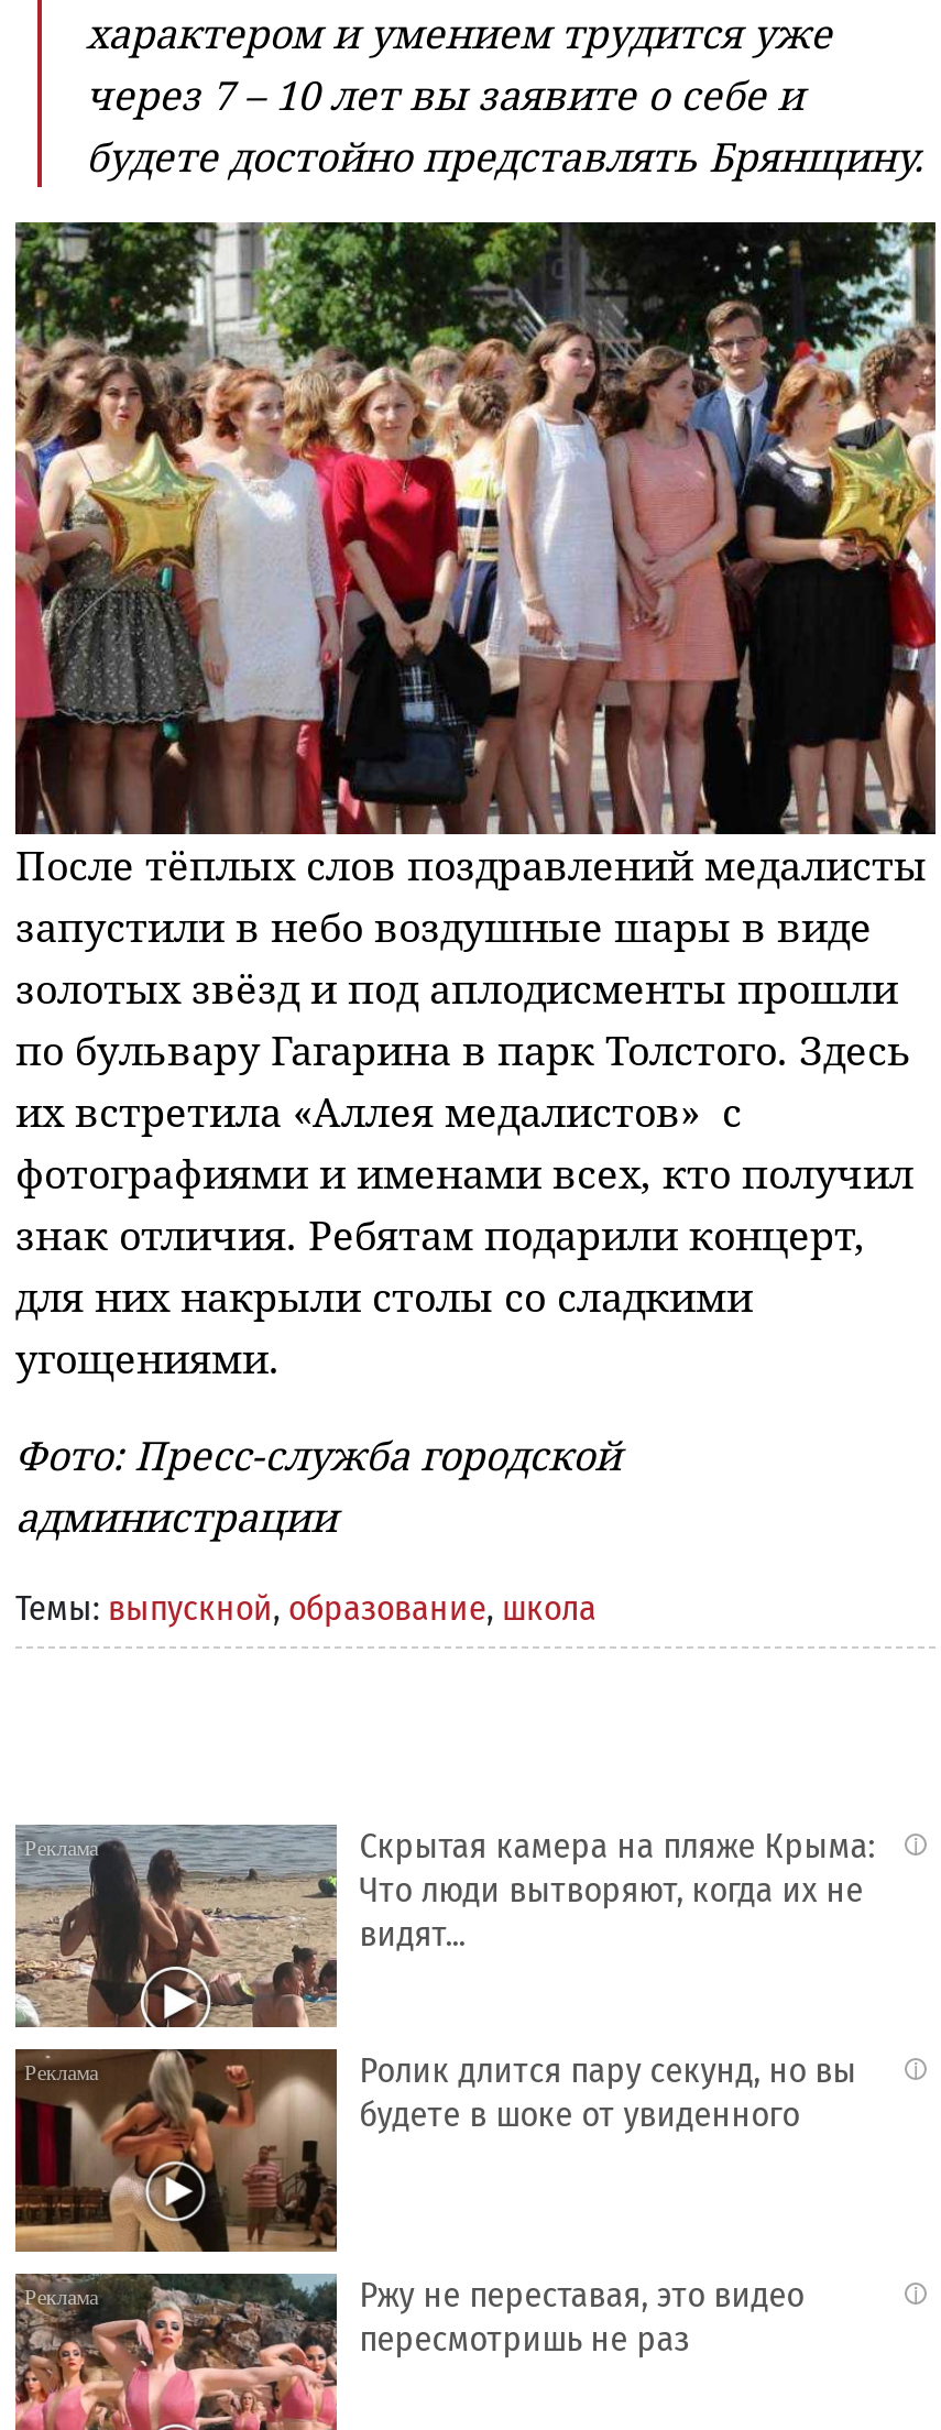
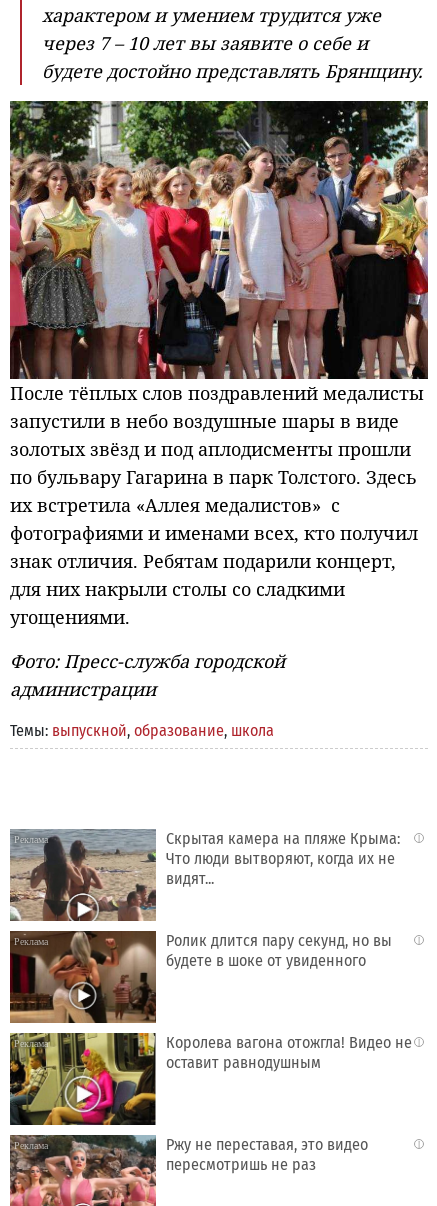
none -> [9,1032,412,1126] [image] | Королева вагона отожгла! Видео не | оставит равнодушным

